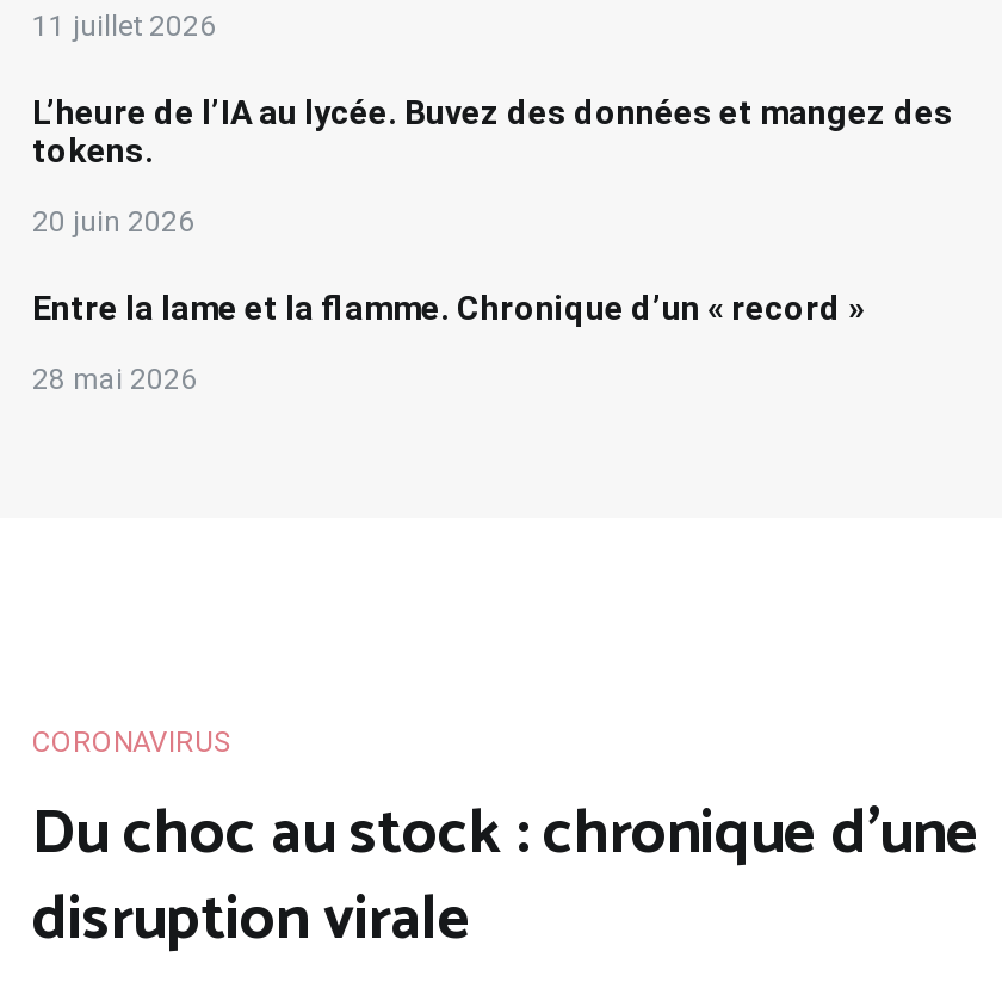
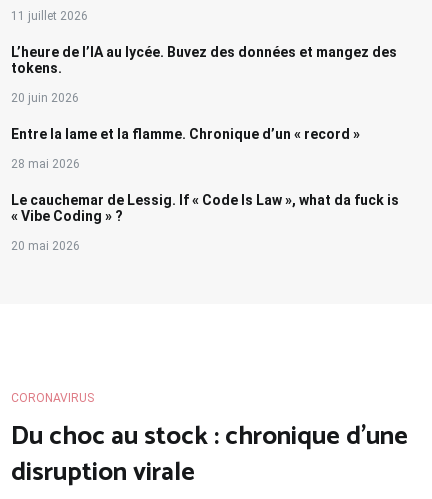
none -> [11,192,399,253] Le cauchemar de Lessig. If « Code Is Law », what da fuck is | « Vibe Coding » ? | 20 mai 2026

